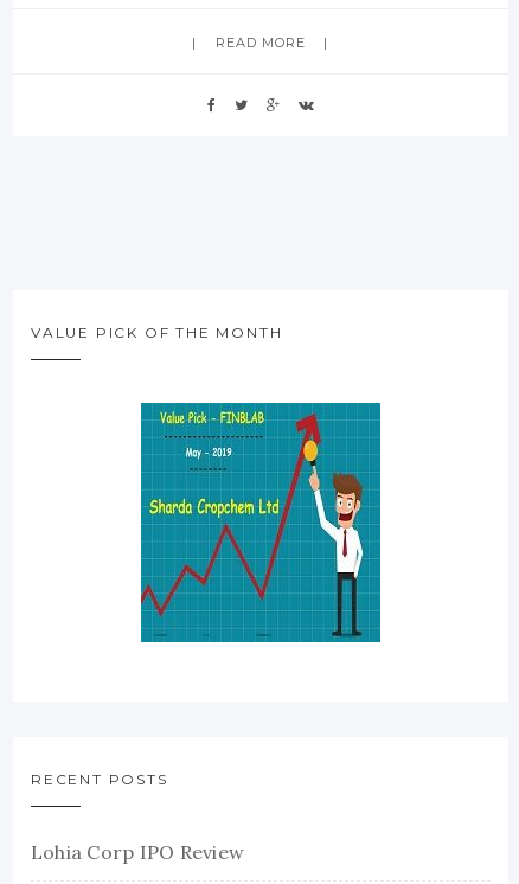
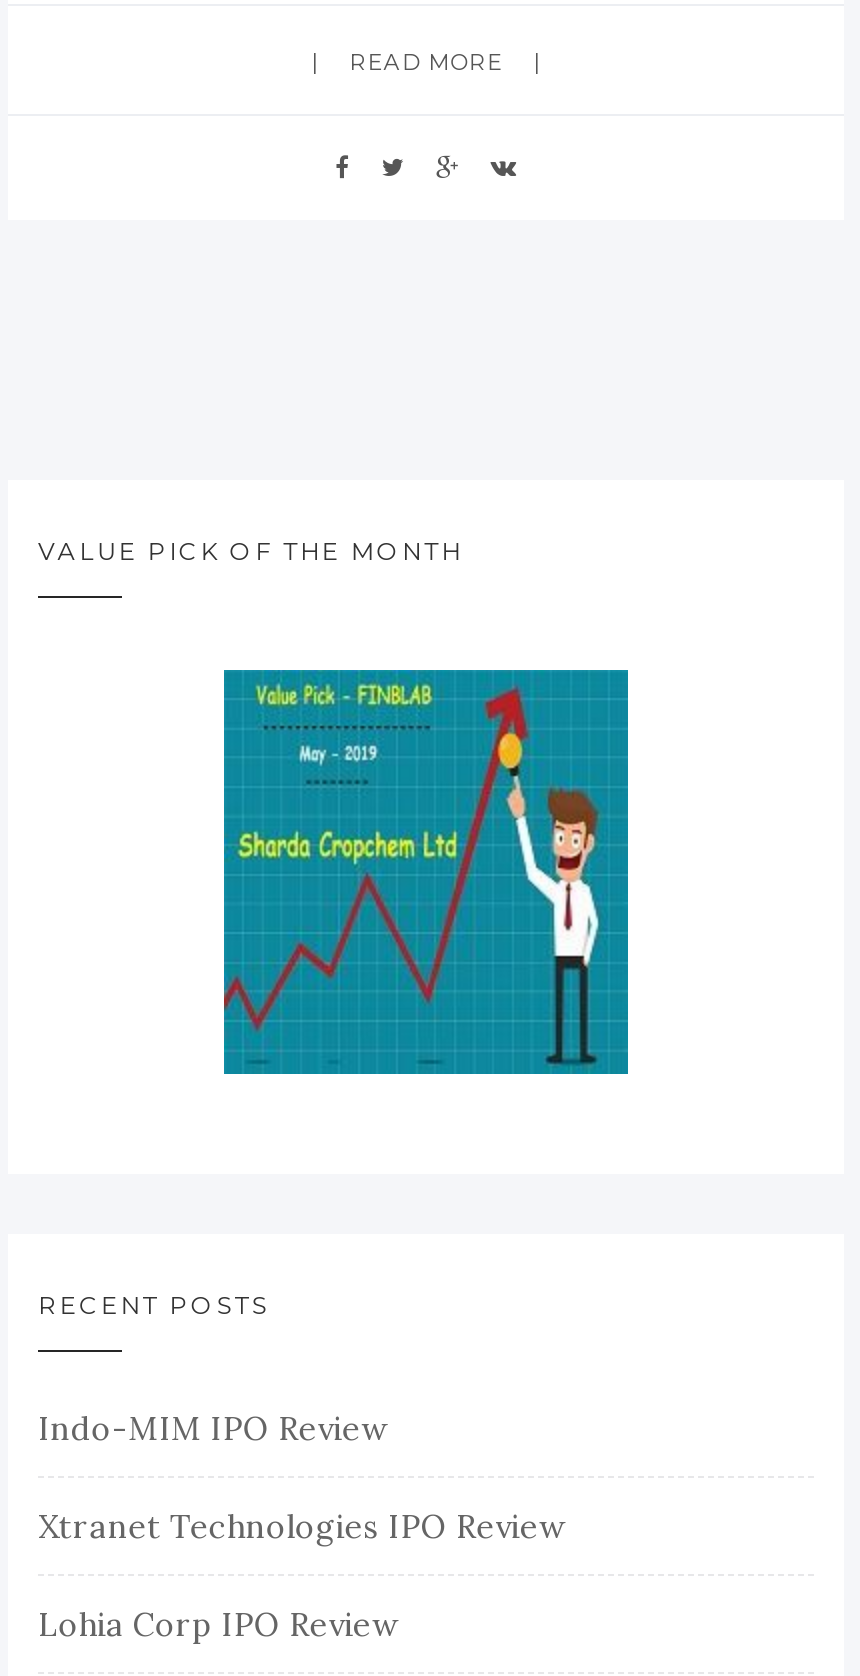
none -> [38,1408,565,1546] Indo-MIM IPO Review | Xtranet Technologies IPO Review

